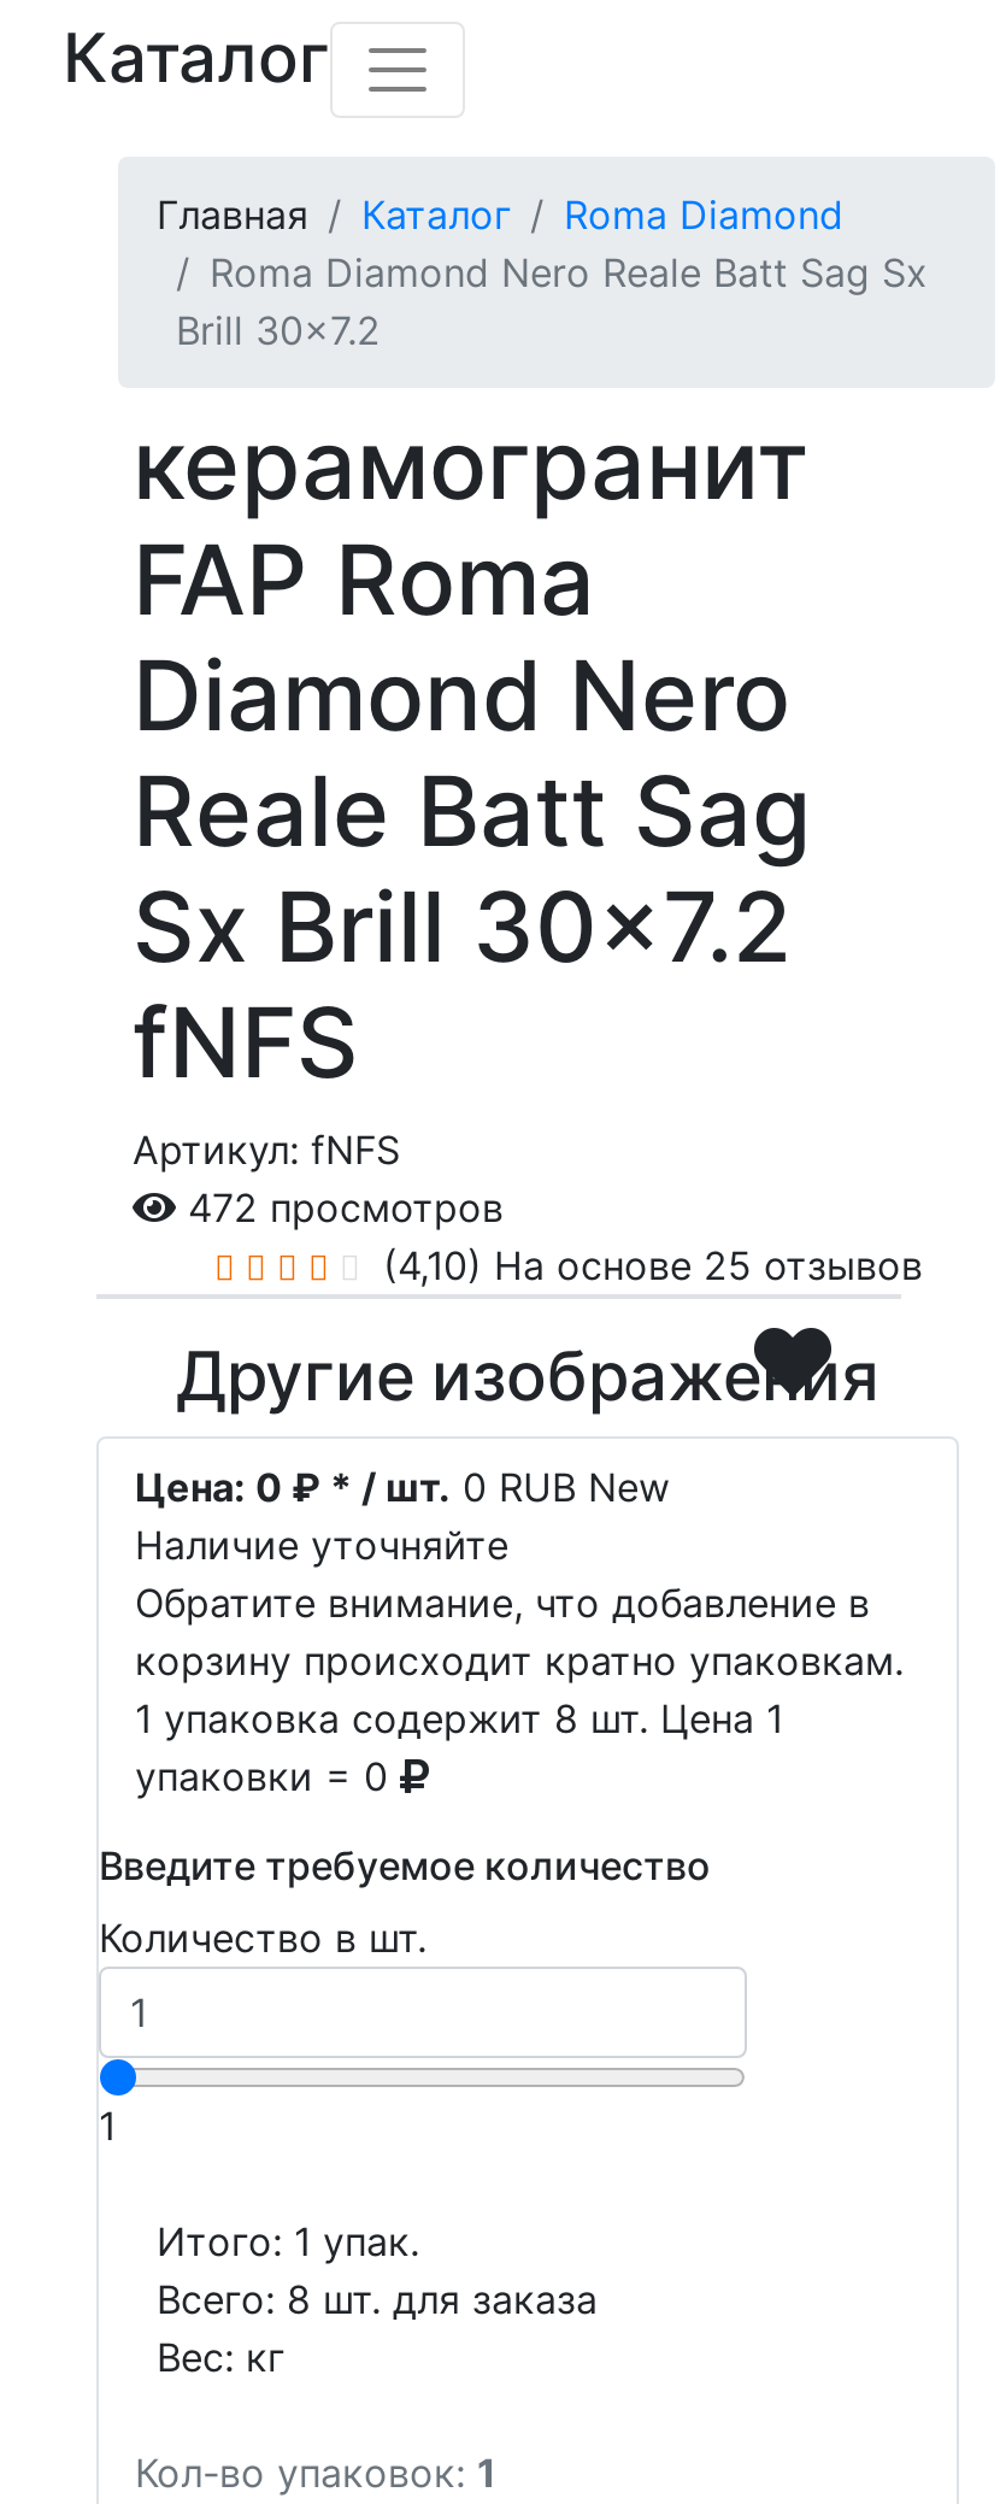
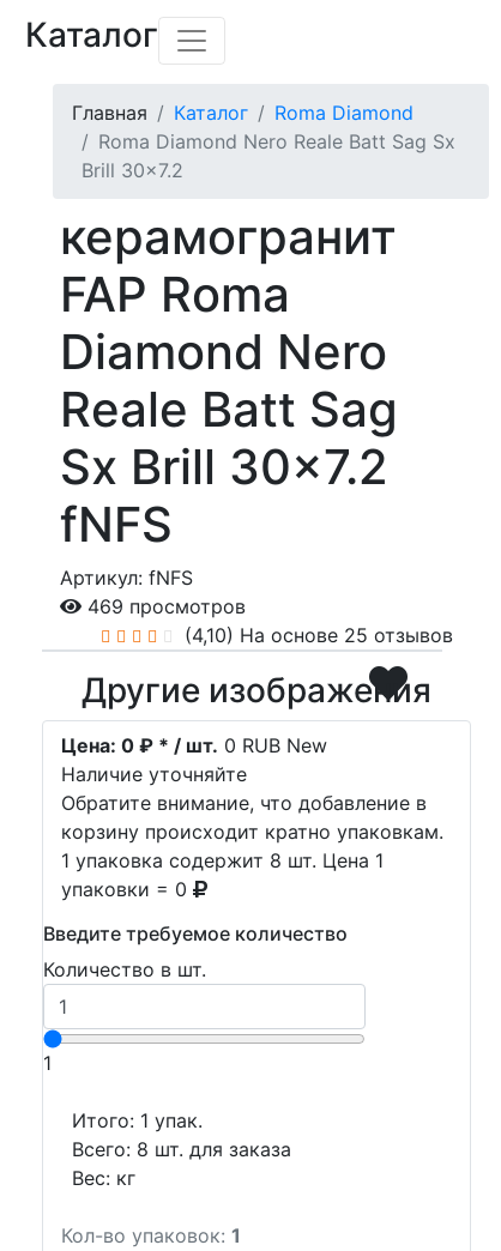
[176,1183,504,1232] 472 просмотров -> [82,594,246,618] 469 просмотров

